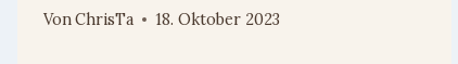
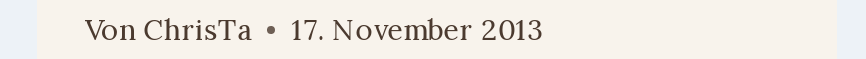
[43,9,280,29] Von ChrisTa 18. Oktober 2023 -> [85,11,541,47] Von ChrisTa 17. November 2013

